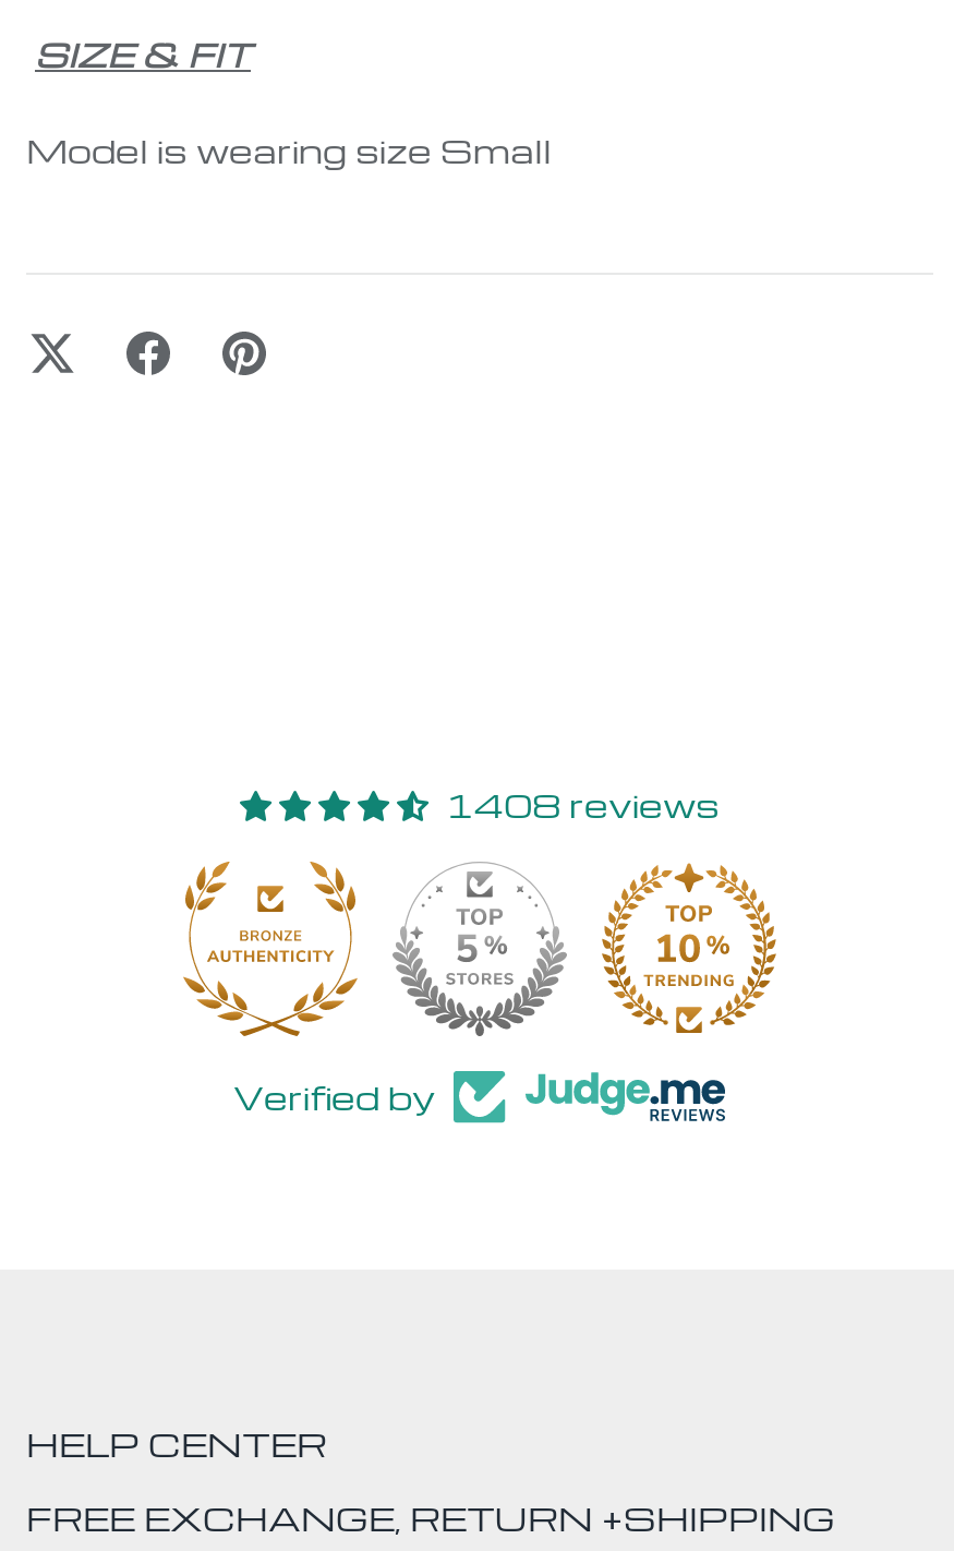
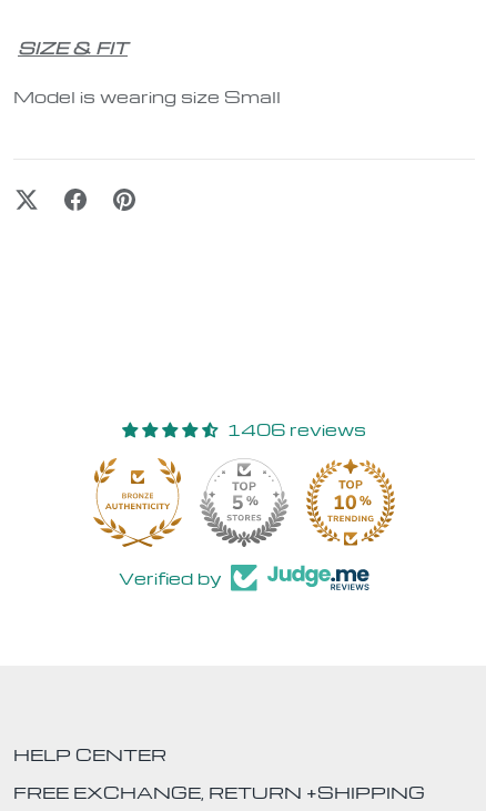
[445,784,720,827] 1408 reviews -> [226,419,366,441] 1406 reviews

